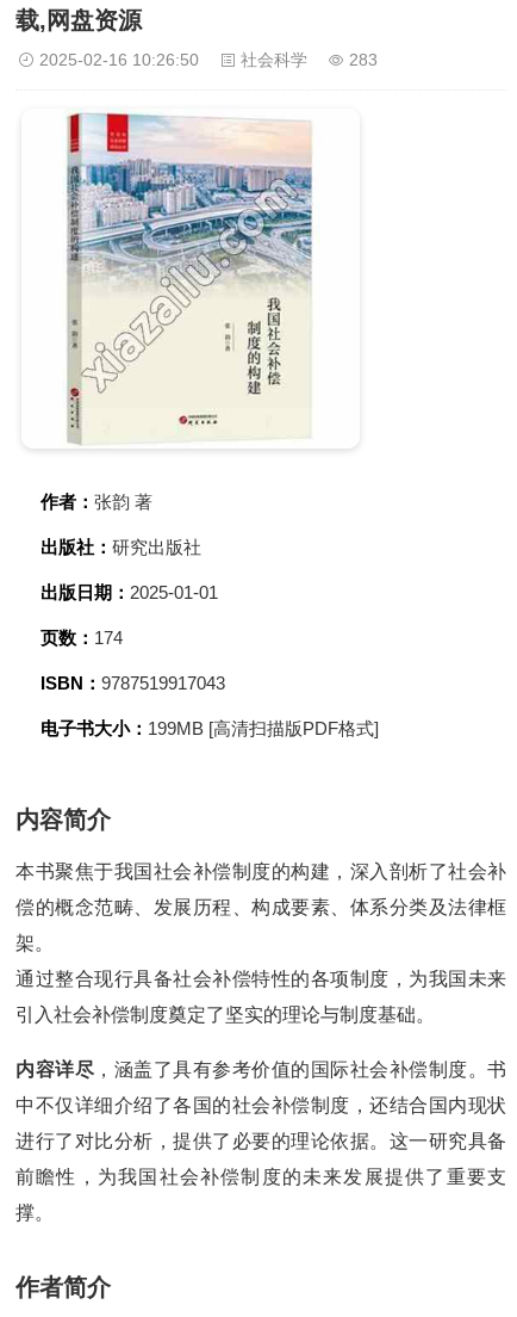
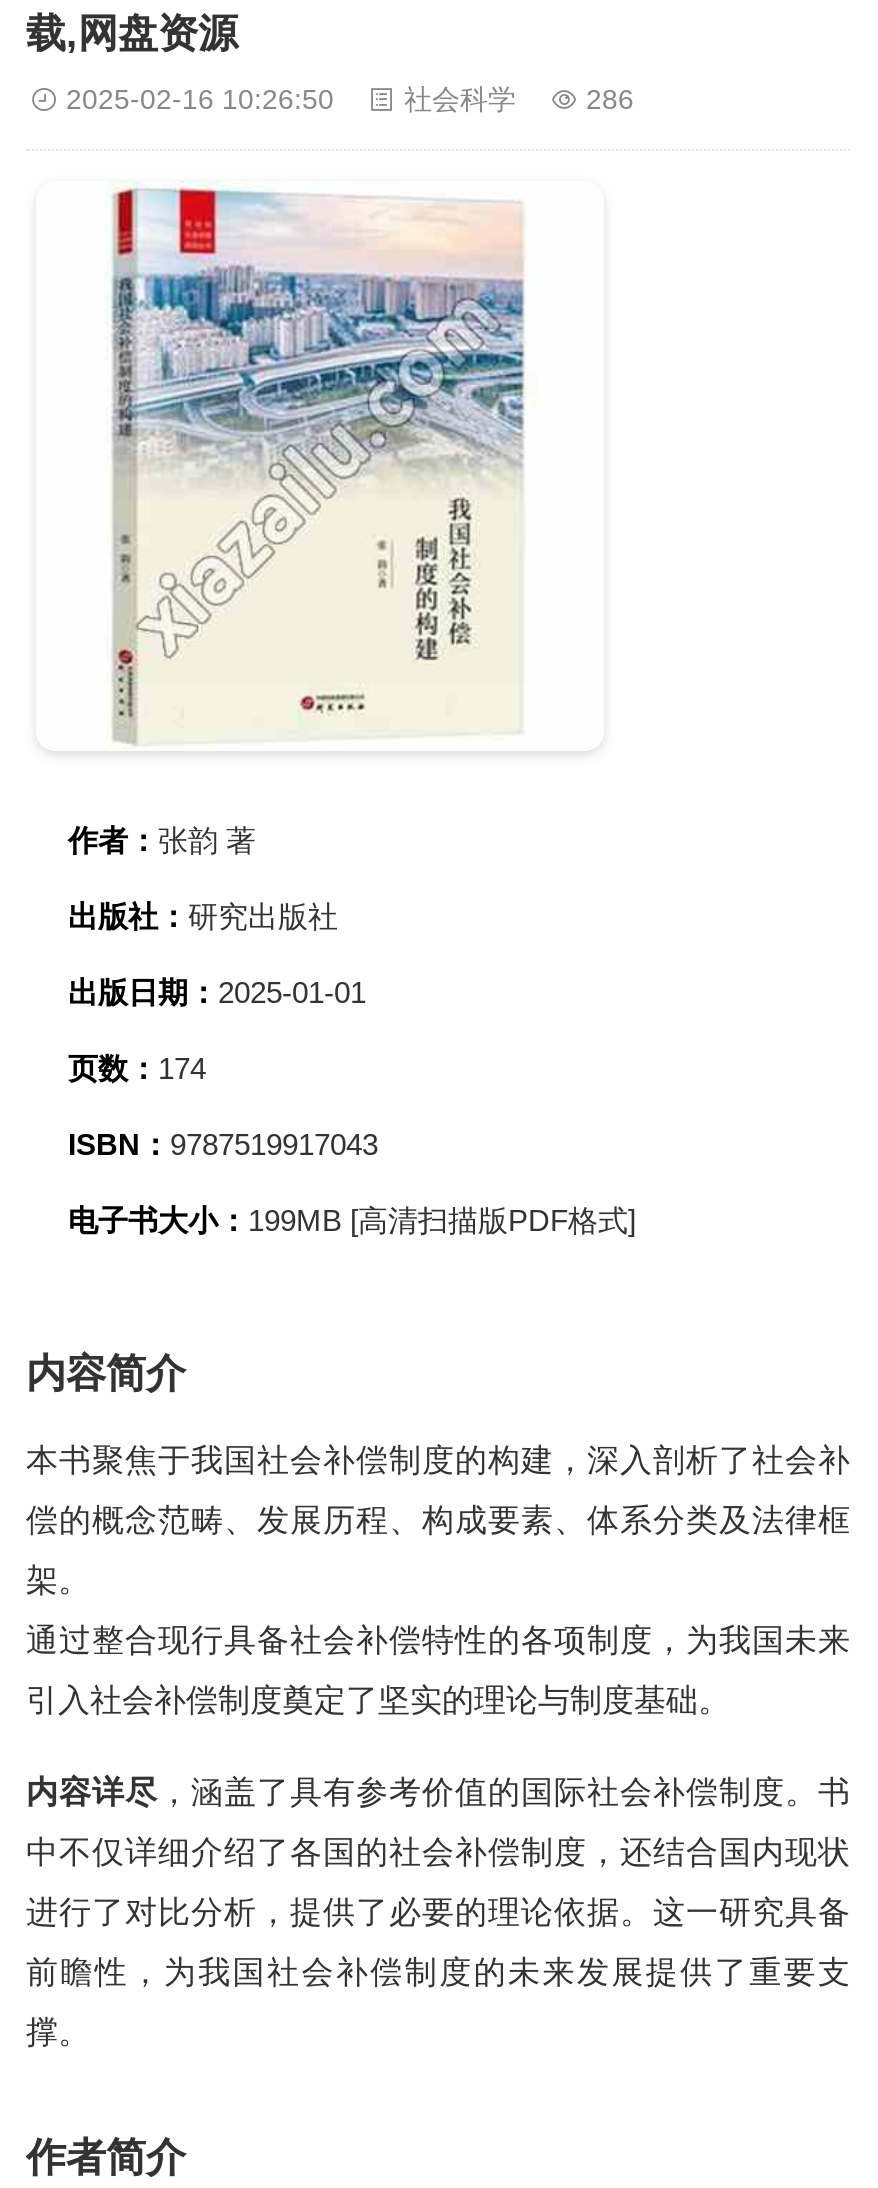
[349,50,378,69] 283 -> [586,83,634,115] 286

